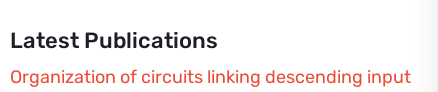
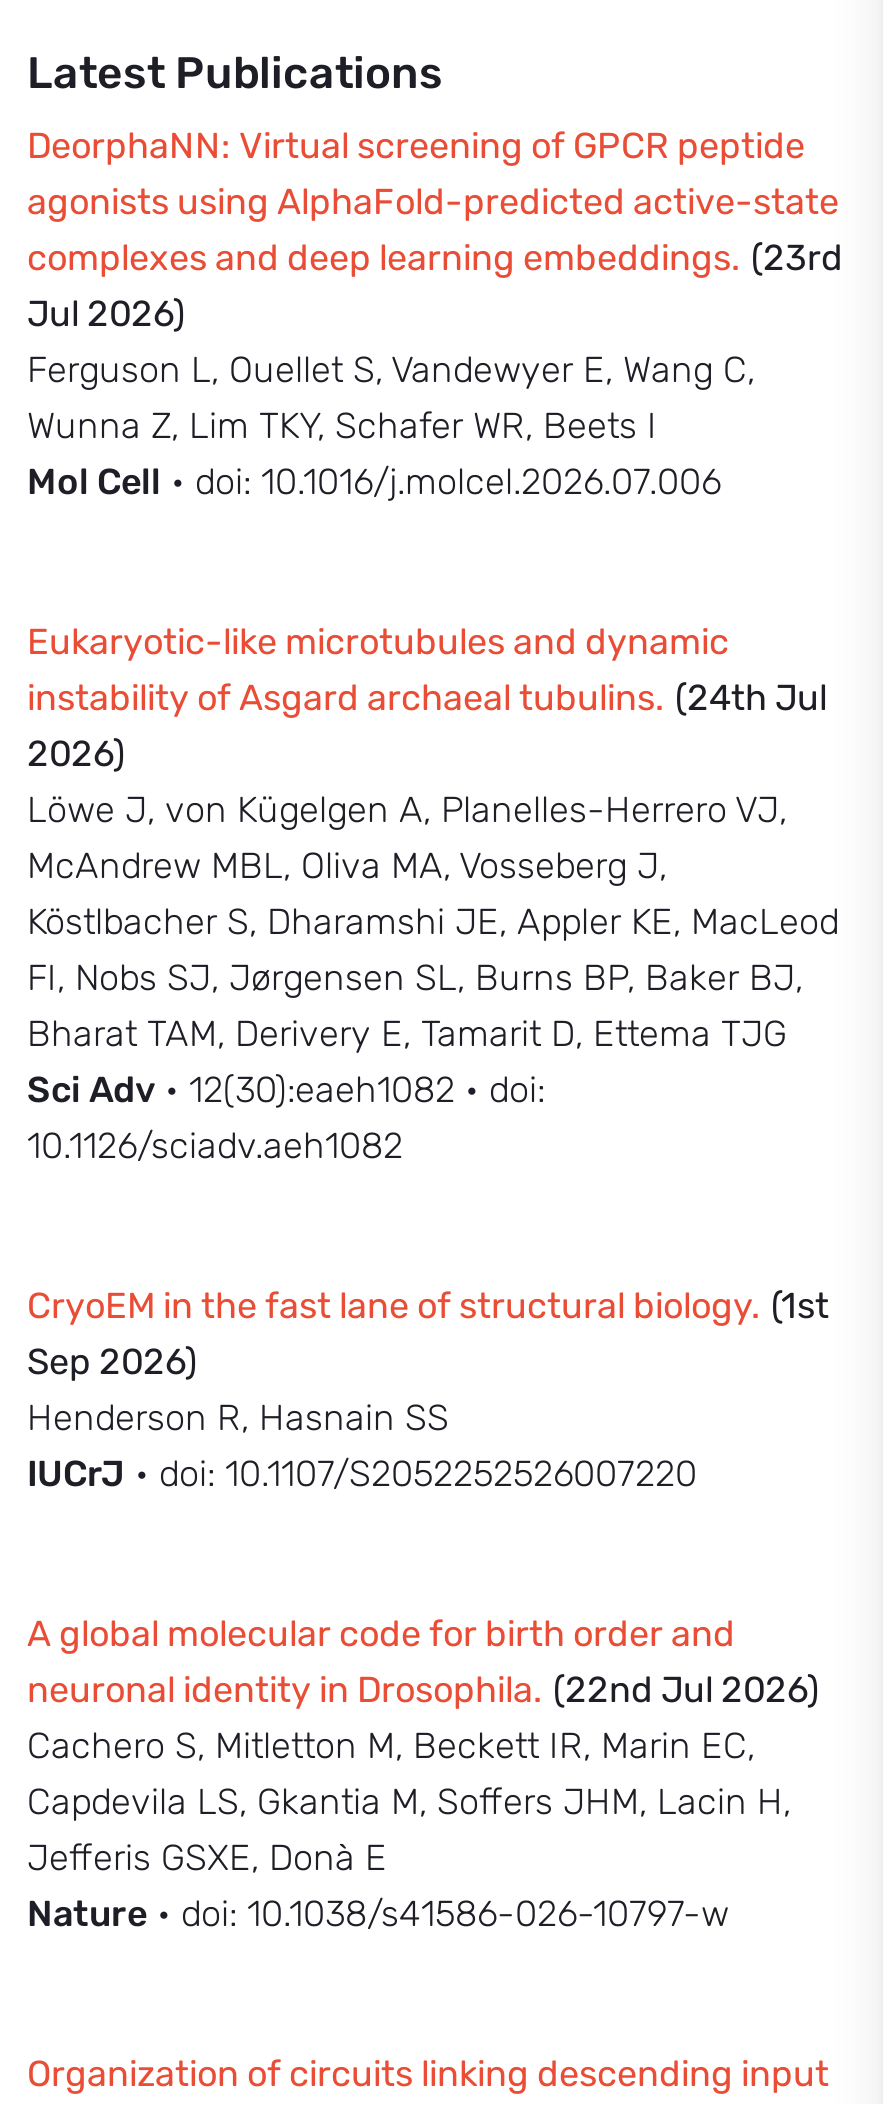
none -> [27,125,843,505] DeorphaNN: Virtual screening of GPCR peptide | agonists using AlphaFold-predicted active-state | complexes and deep learning embeddings. (23rd | Jul 2026) | Ferguson L, Ouellet S, Vandewyer E, Wang C, | Wunna Z, Lim TKY, Schafer WR, Beets I | Mol Cell • doi: 10.1016/j.molcel.2026.07.006
none -> [27,621,839,1169] Eukaryotic-like microtubules and dynamic | instability of Asgard archaeal tubulins. (24th Jul | 2026) | Löwe J, von Kügelgen A, Planelles-Herrero VJ, | McAndrew MBL, Oliva MA, Vosseberg J, | Köstlbacher S, Dharamshi JE, Appler KE, MacLeod | FI, Nobs SJ, Jørgensen SL, Burns BP, Baker BJ, | Bharat TAM, Derivery E, Tamarit D, Ettema TJG | Sci Adv • 12(30):eaeh1082 • doi: | 10.1126/sciadv.aeh1082
none -> [27,1285,829,1497] CryoEM in the fast lane of structural biology. (1st | Sep 2026) | Henderson R, Hasnain SS | IUCrJ • doi: 10.1107/S2052252526007220
none -> [27,1613,819,1937] A global molecular code for birth order and | neuronal identity in Drosophila. (22nd Jul 2026) | Cachero S, Mitletton M, Beckett IR, Marin EC, | Capdevila LS, Gkantia M, Soffers JHM, Lacin H, | Jefferis GSXE, Donà E | Nature • doi: 10.1038/s41586-026-10797-w

